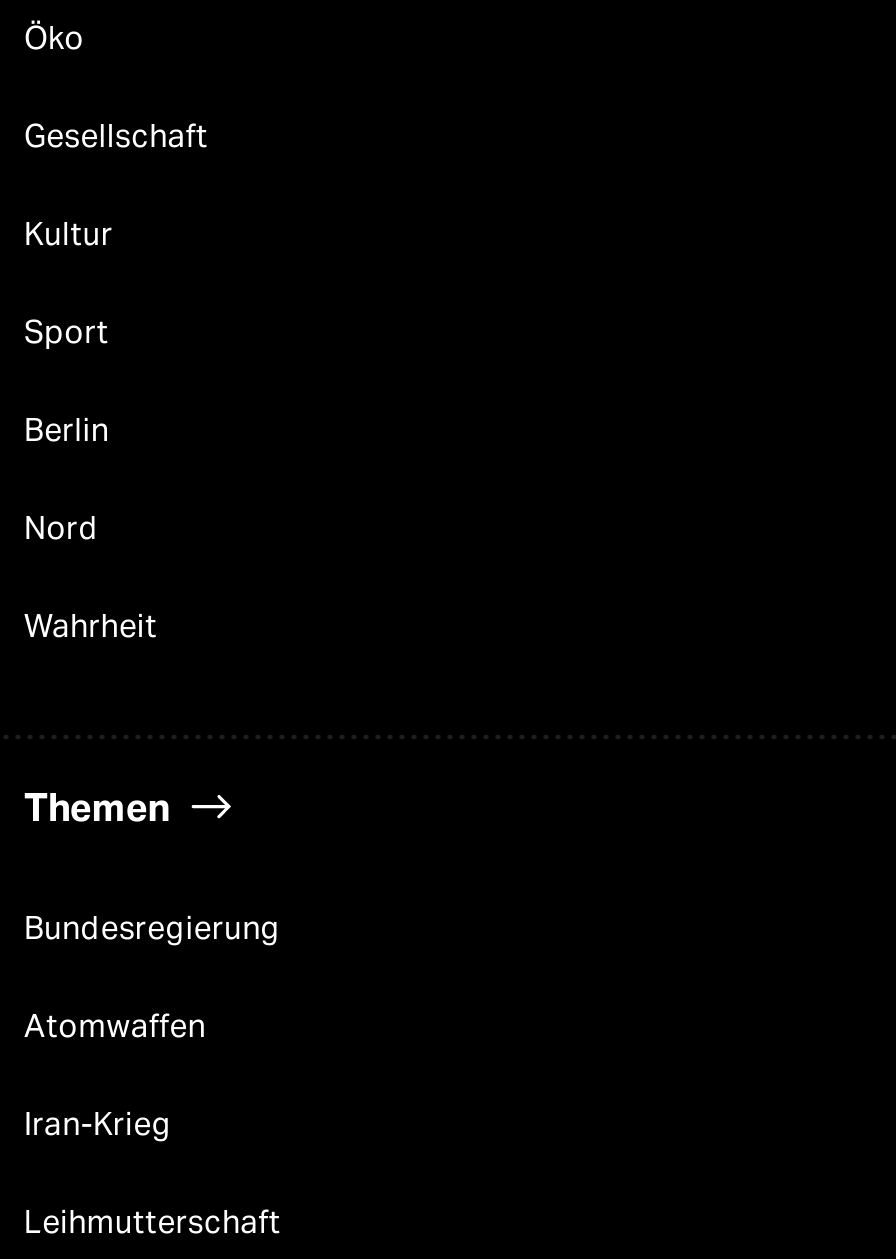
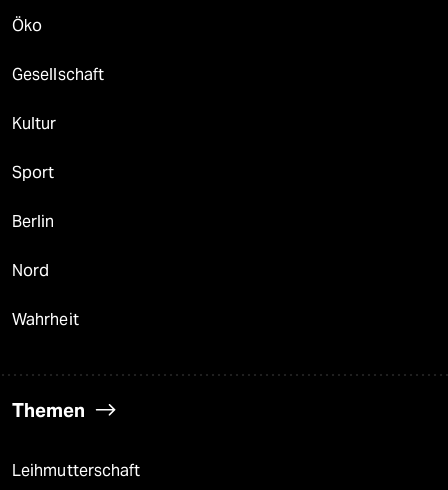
[24,909,281,1143] Bundesregierung | Atomwaffen | Iran-Krieg -> none

